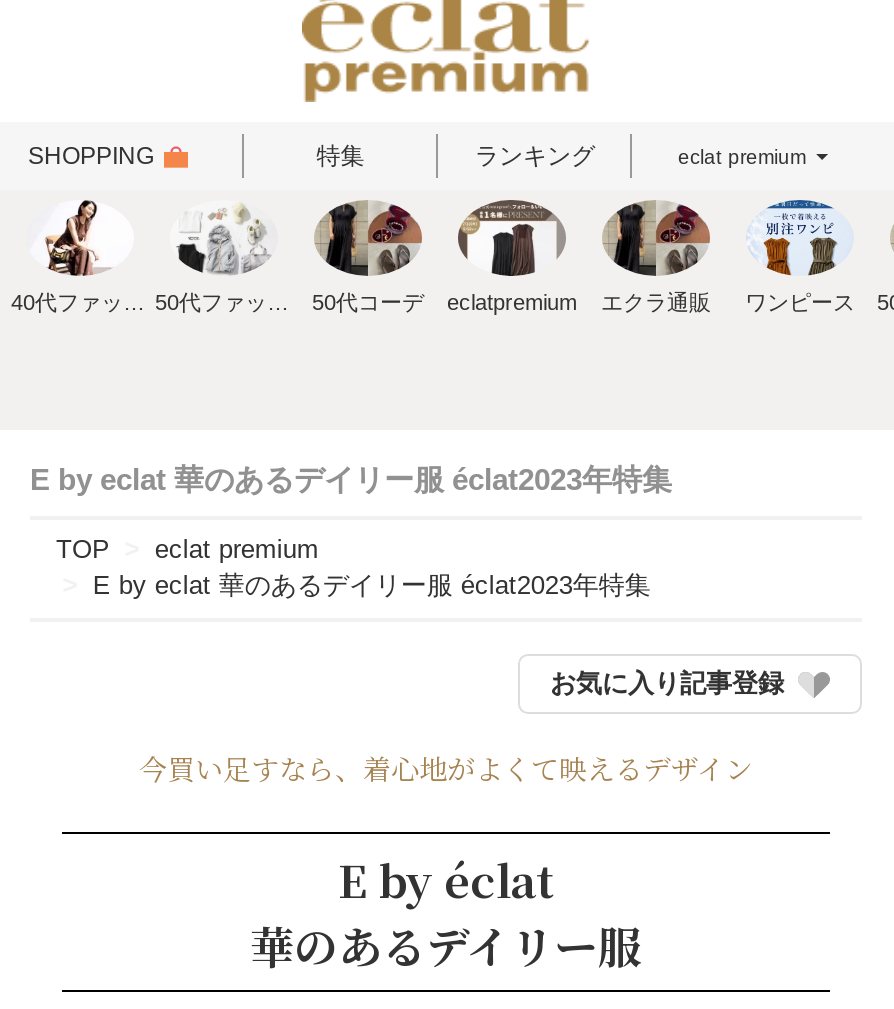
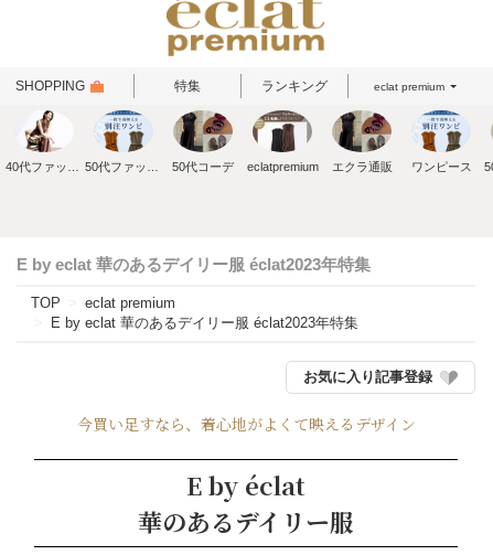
[176,200,270,276] [image] -> [98,109,148,152] [image]

